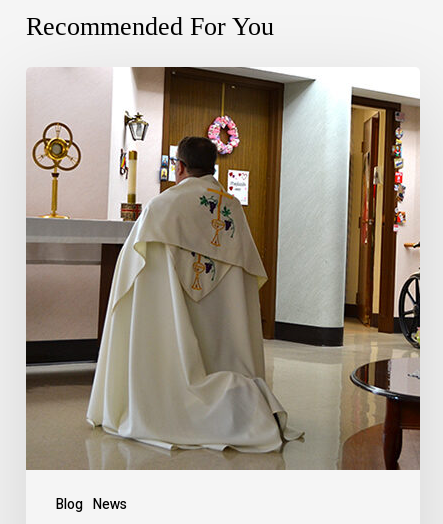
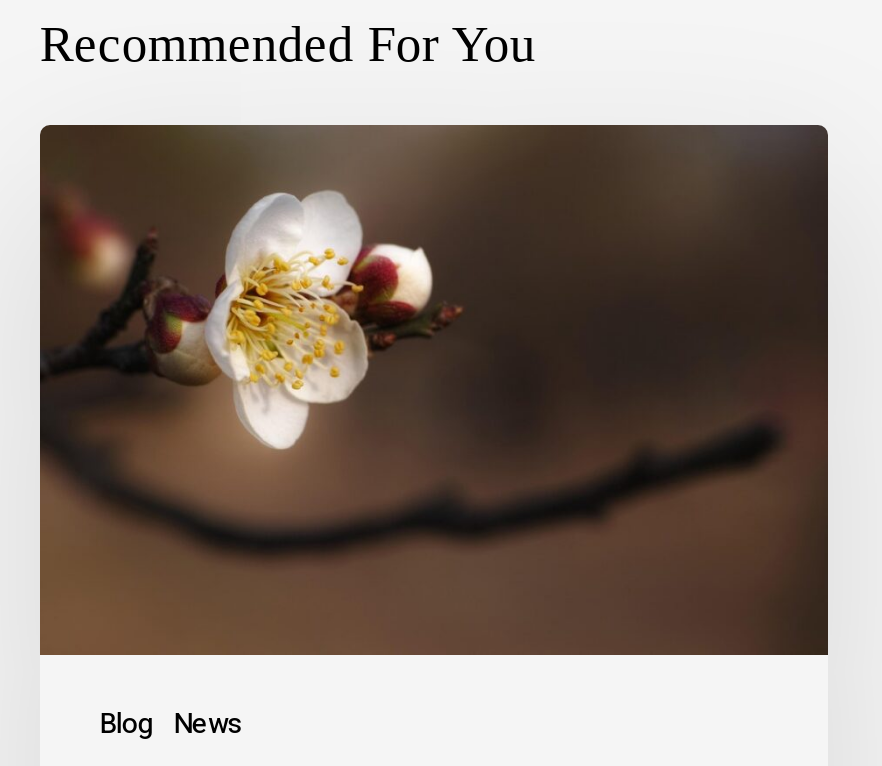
[26,67,421,471] [image] -> [38,123,830,657] [image]

